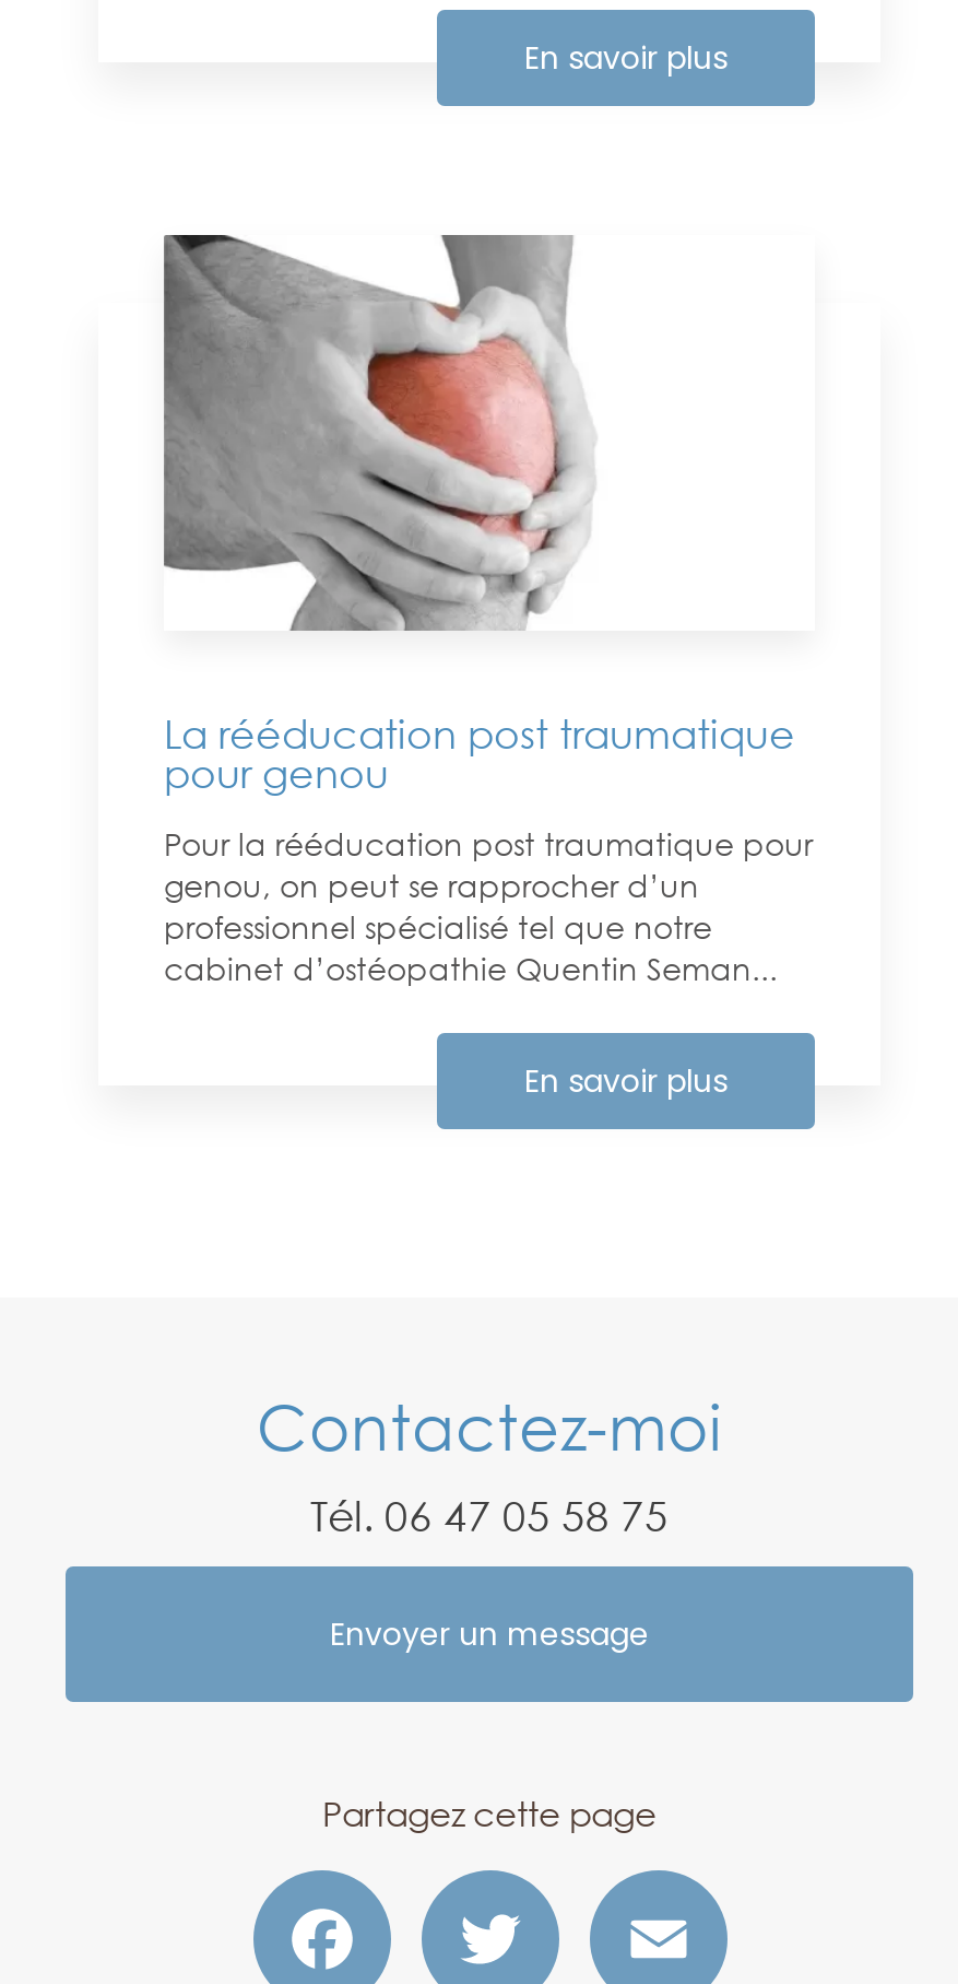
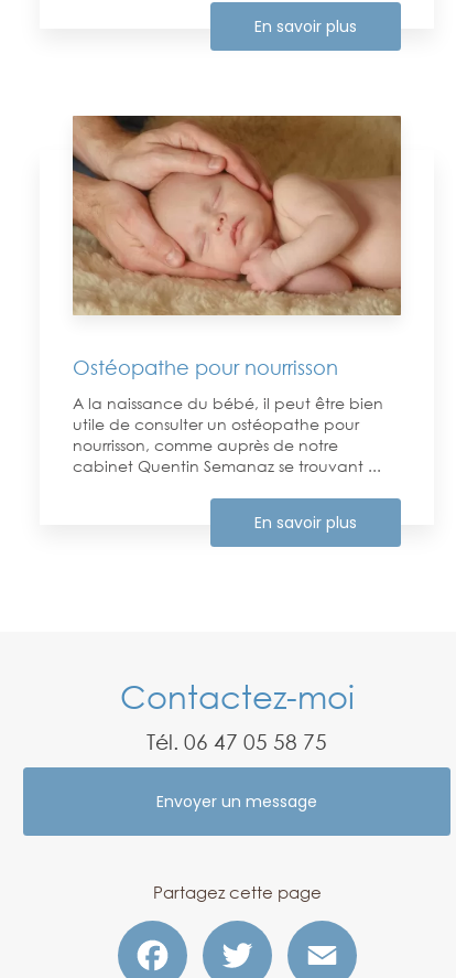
[162,233,815,796] [image] | La rééducation post traumatique | pour genou -> [72,115,402,379] [image] | Ostéopathe pour nourrisson
[164,825,813,986] Pour la rééducation post traumatique pour | genou, on peut se rapprocher d’un | professionnel spécialisé tel que notre | cabinet d’ostéopathie Quentin Seman... -> [73,393,383,475] A la naissance du bébé, il peut être bien | utile de consulter un ostéopathe pour | nourrisson, comme auprès de notre | cabinet Quentin Semanaz se trouvant ...

